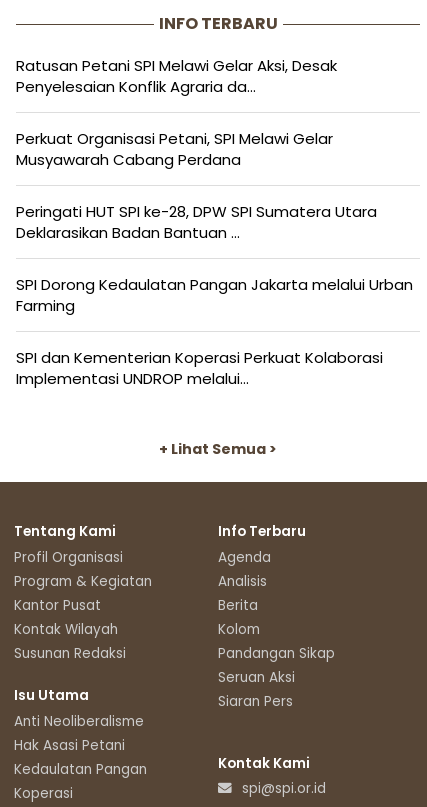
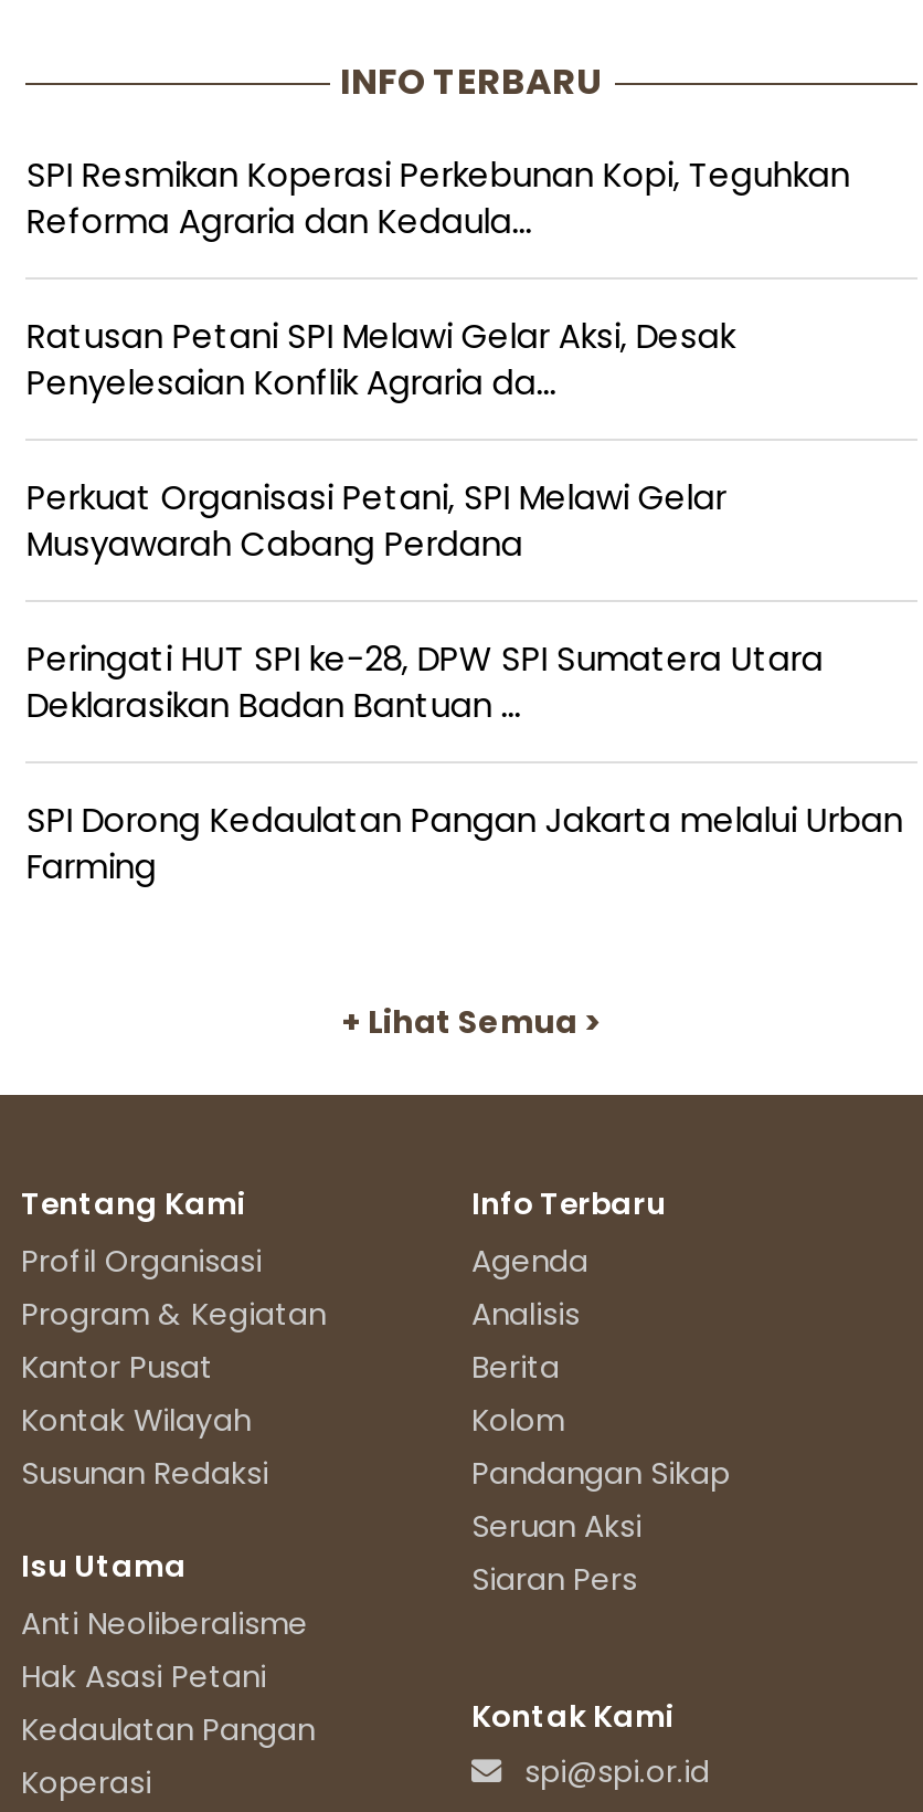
none -> [26,150,850,243] SPI Resmikan Koperasi Perkebunan Kopi, Teguhkan | Reforma Agraria dan Kedaula...
moved [16,55,413,316] -> [26,312,903,888]: Ratusan Petani SPI Melawi Gelar Aksi, Desak | Penyelesaian Konflik Agraria da... | Perkuat Organisasi Petani, SPI Melawi Gelar | Musyawarah Cabang Perdana | Peringati HUT SPI ke-28, DPW SPI Sumatera Utara | Deklarasikan Badan Bantuan ... | SPI Dorong Kedaulatan Pangan Jakarta melalui Urban | Farming
[16,347,383,389] SPI dan Kementerian Koperasi Perkuat Kolaborasi | Implementasi UNDROP melalui... -> none

